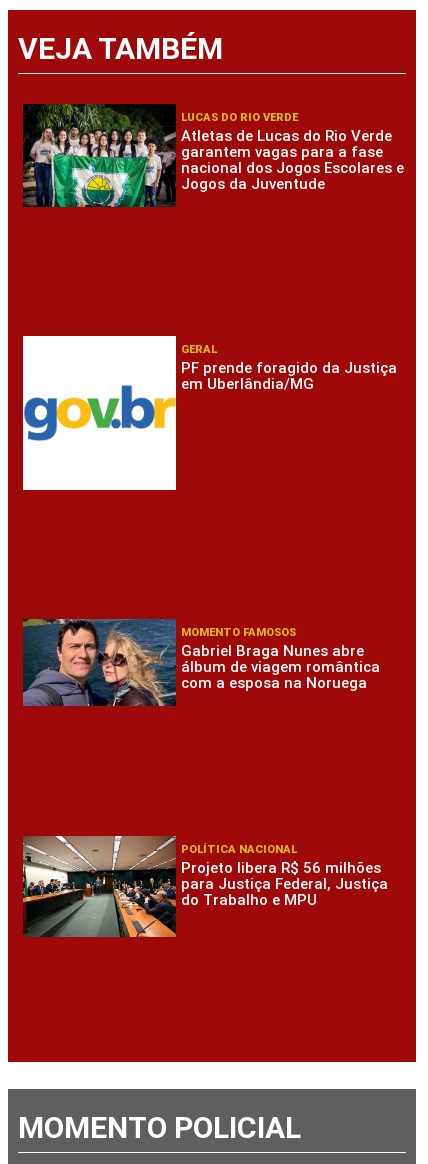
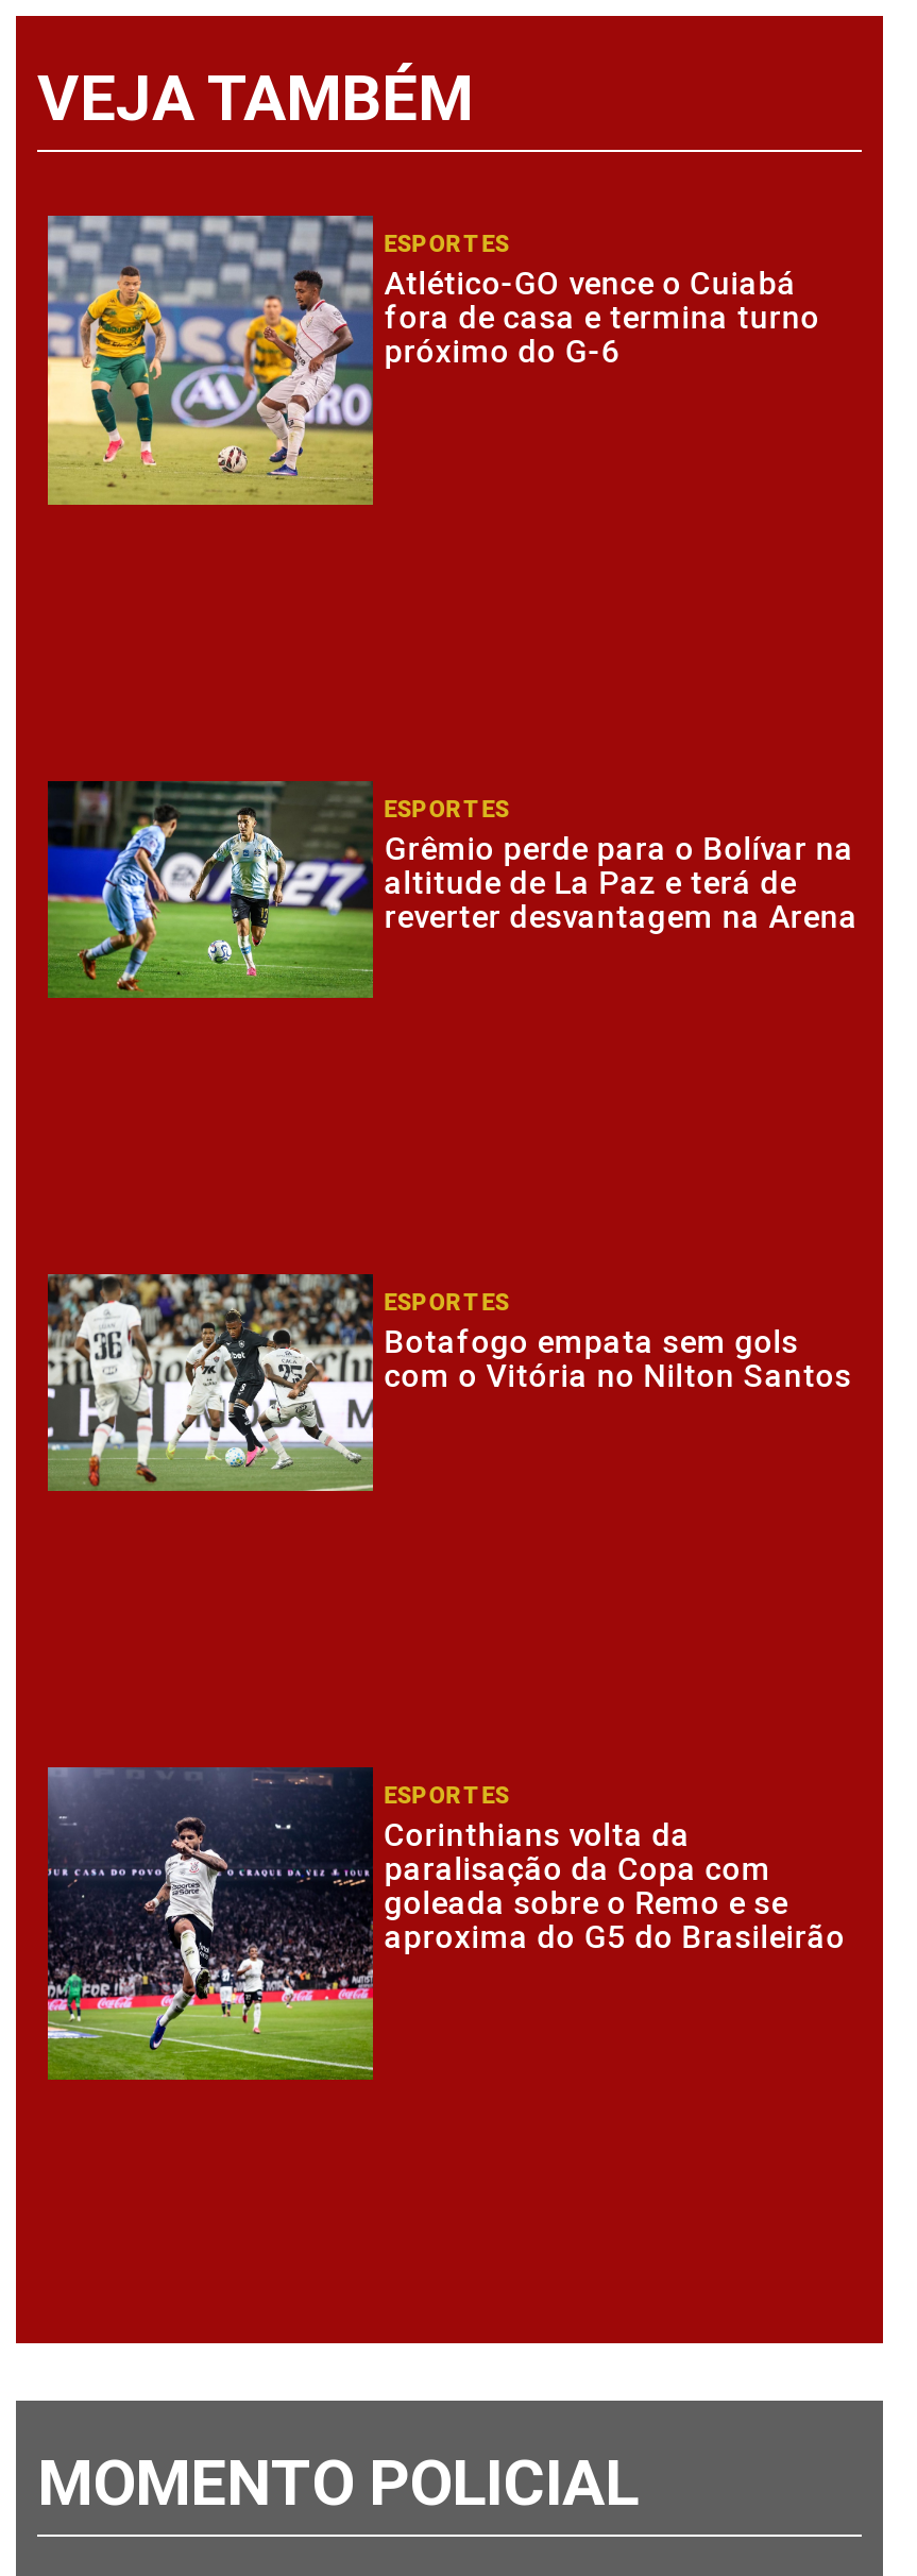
[22,103,404,208] [image] | LUCAS DO RIO VERDE | Atletas de Lucas do Rio Verde | garantem vagas para a fase | nacional dos Jogos Escolares e | Jogos da Juventude -> [46,215,820,508] [image] | ESPORTES | Atlético-GO vence o Cuiabá | fora de casa e termina turno | próximo do G-6
[22,335,397,491] [image] | GERAL | PF prende foragido da Justiça | em Uberlândia/MG -> [46,780,858,1035] [image] | ESPORTES | Grêmio perde para o Bolívar na | altitude de La Paz e terá de | reverter desvantagem na Arena
[22,602,380,707] [image] | MOMENTO FAMOSOS | Gabriel Braga Nunes abre | álbum de viagem romântica | com a esposa na Noruega -> [46,1271,860,1494] [image] | ESPORTES | Botafogo empata sem gols | com o Vitória no Nilton Santos
[22,835,388,938] [image] | POLÍTICA NACIONAL | Projeto libera R$ 56 milhões | para Justiça Federal, Justiça | do Trabalho e MPU -> [46,1766,845,2081] [image] | ESPORTES | Corinthians volta da | paralisação da Copa com | goleada sobre o Remo e se | aproxima do G5 do Brasileirão

